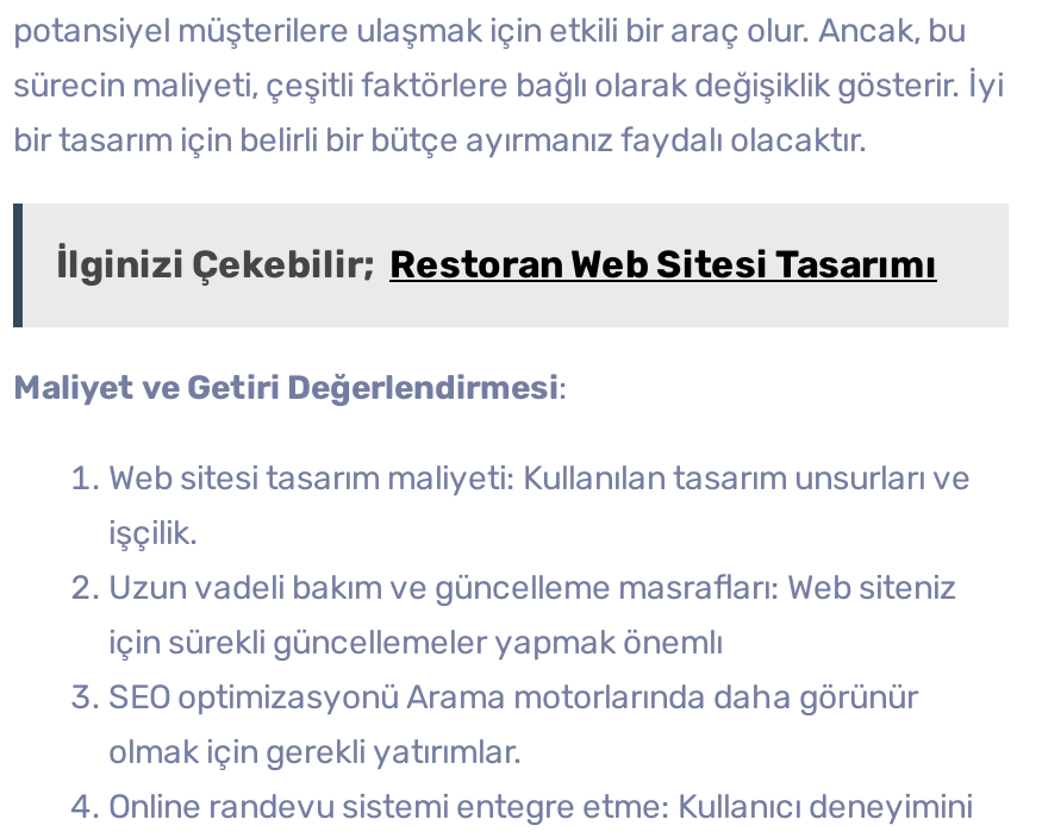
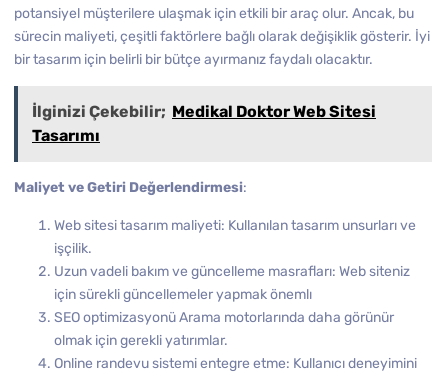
[56,242,937,287] İlginizi Çekebilir; Restoran Web Sitesi Tasarımı -> [32,102,376,145] İlginizi Çekebilir; Medikal Doktor Web Sitesi | Tasarımı

